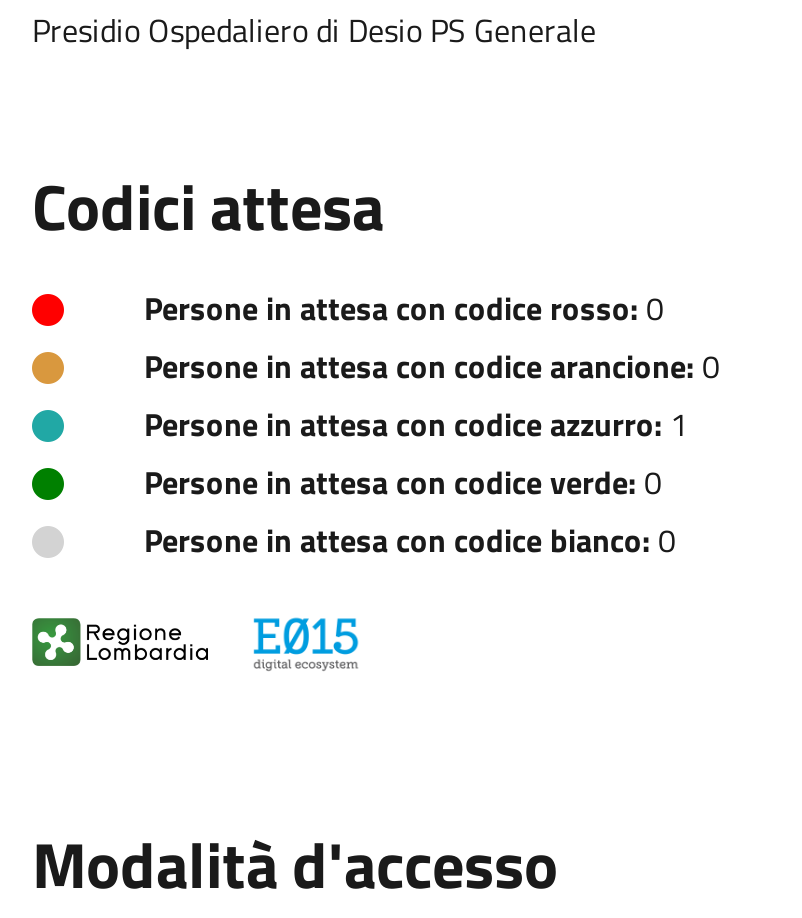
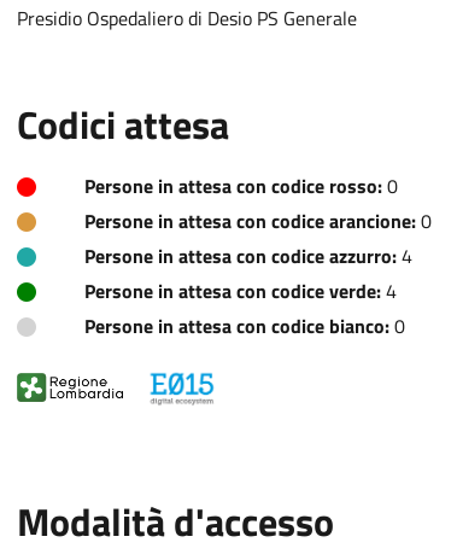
[144,399,688,447] Persone in attesa con codice azzurro: 1 -> [84,241,412,270] Persone in attesa con codice azzurro: 4
[144,457,662,505] Persone in attesa con codice verde: 0 -> [84,276,397,305] Persone in attesa con codice verde: 4

